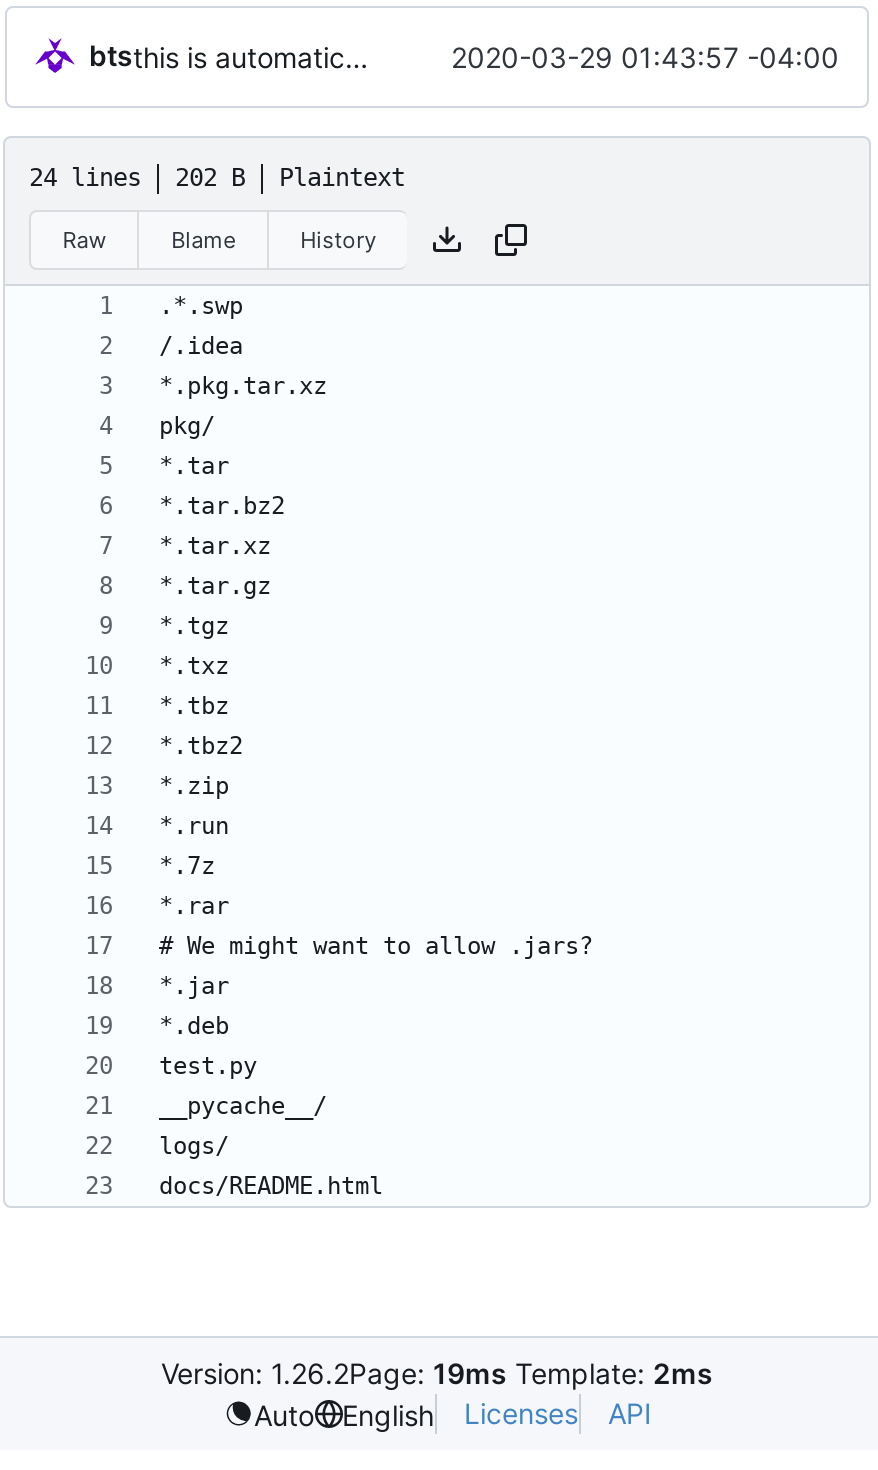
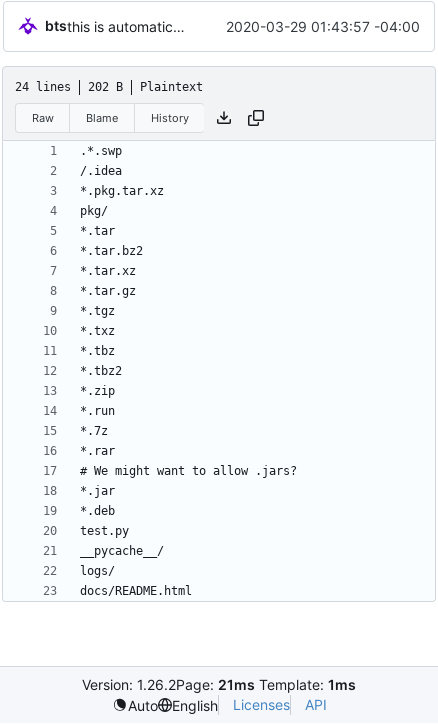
[161,1357,713,1391] Version: 1.26.2Page: 19ms Template: 2ms -> [82,676,356,693] Version: 1.26.2Page: 21ms Template: 1ms

